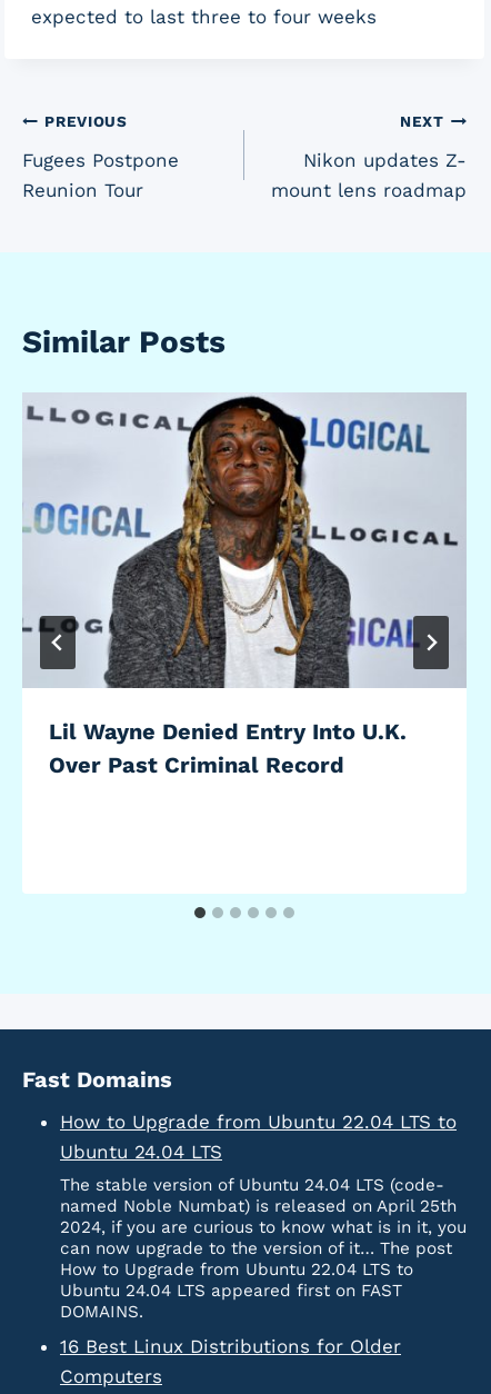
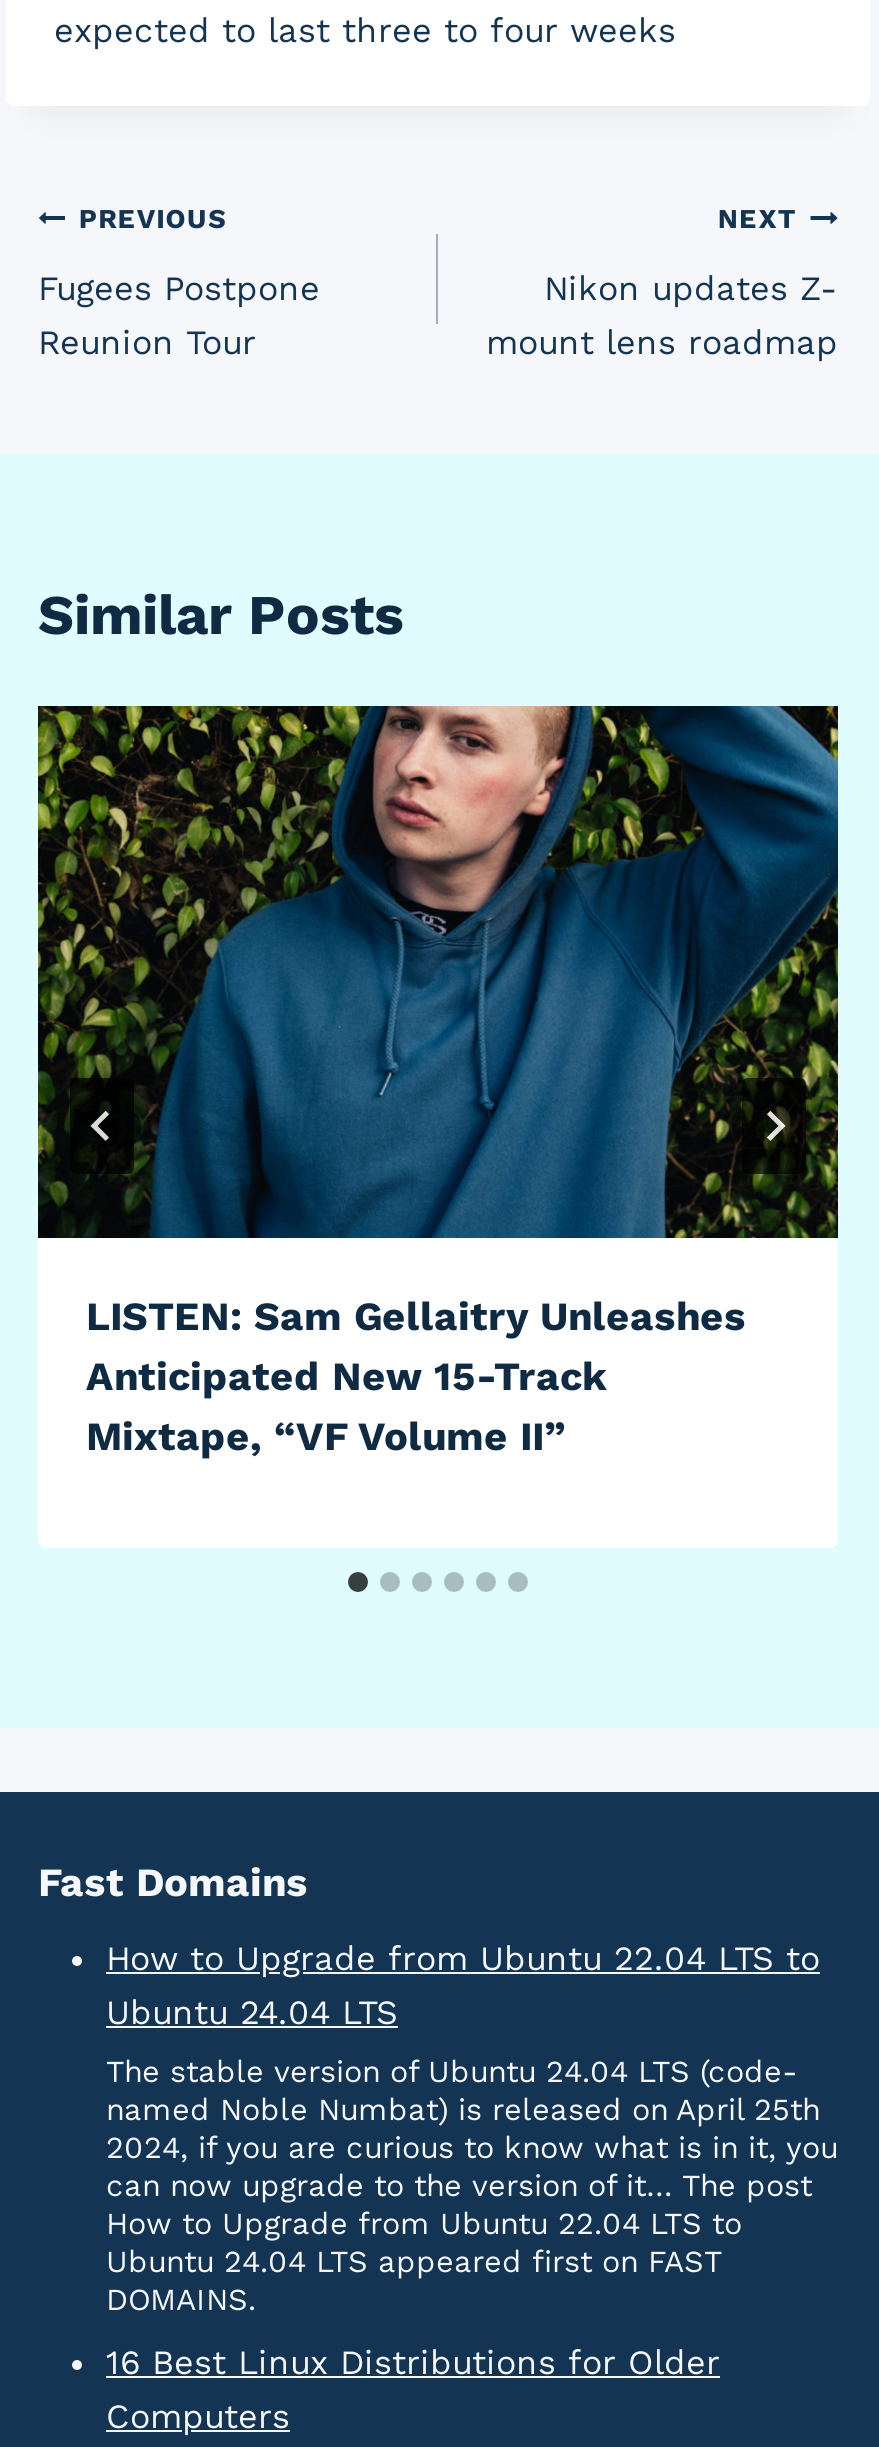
[22,392,467,778] [image] | Lil Wayne Denied Entry Into U.K. | Over Past Criminal Record -> [36,704,840,1460] [image] | LISTEN: Sam Gellaitry Unleashes | Anticipated New 15-Track | Mixtape, “VF Volume II”

